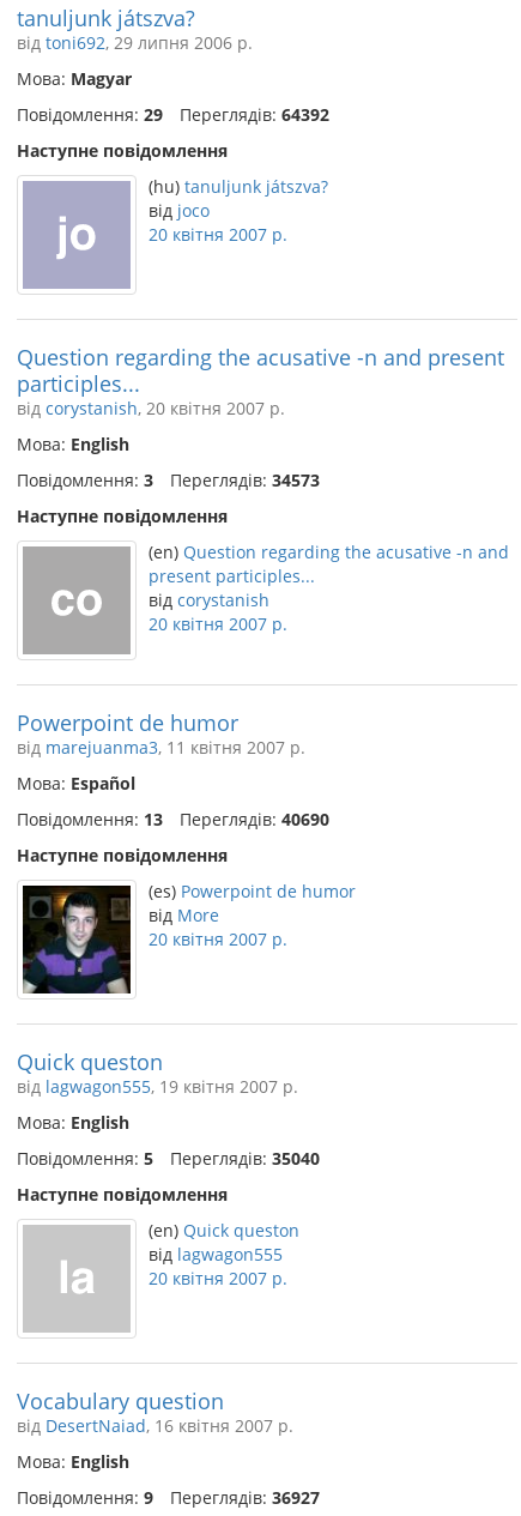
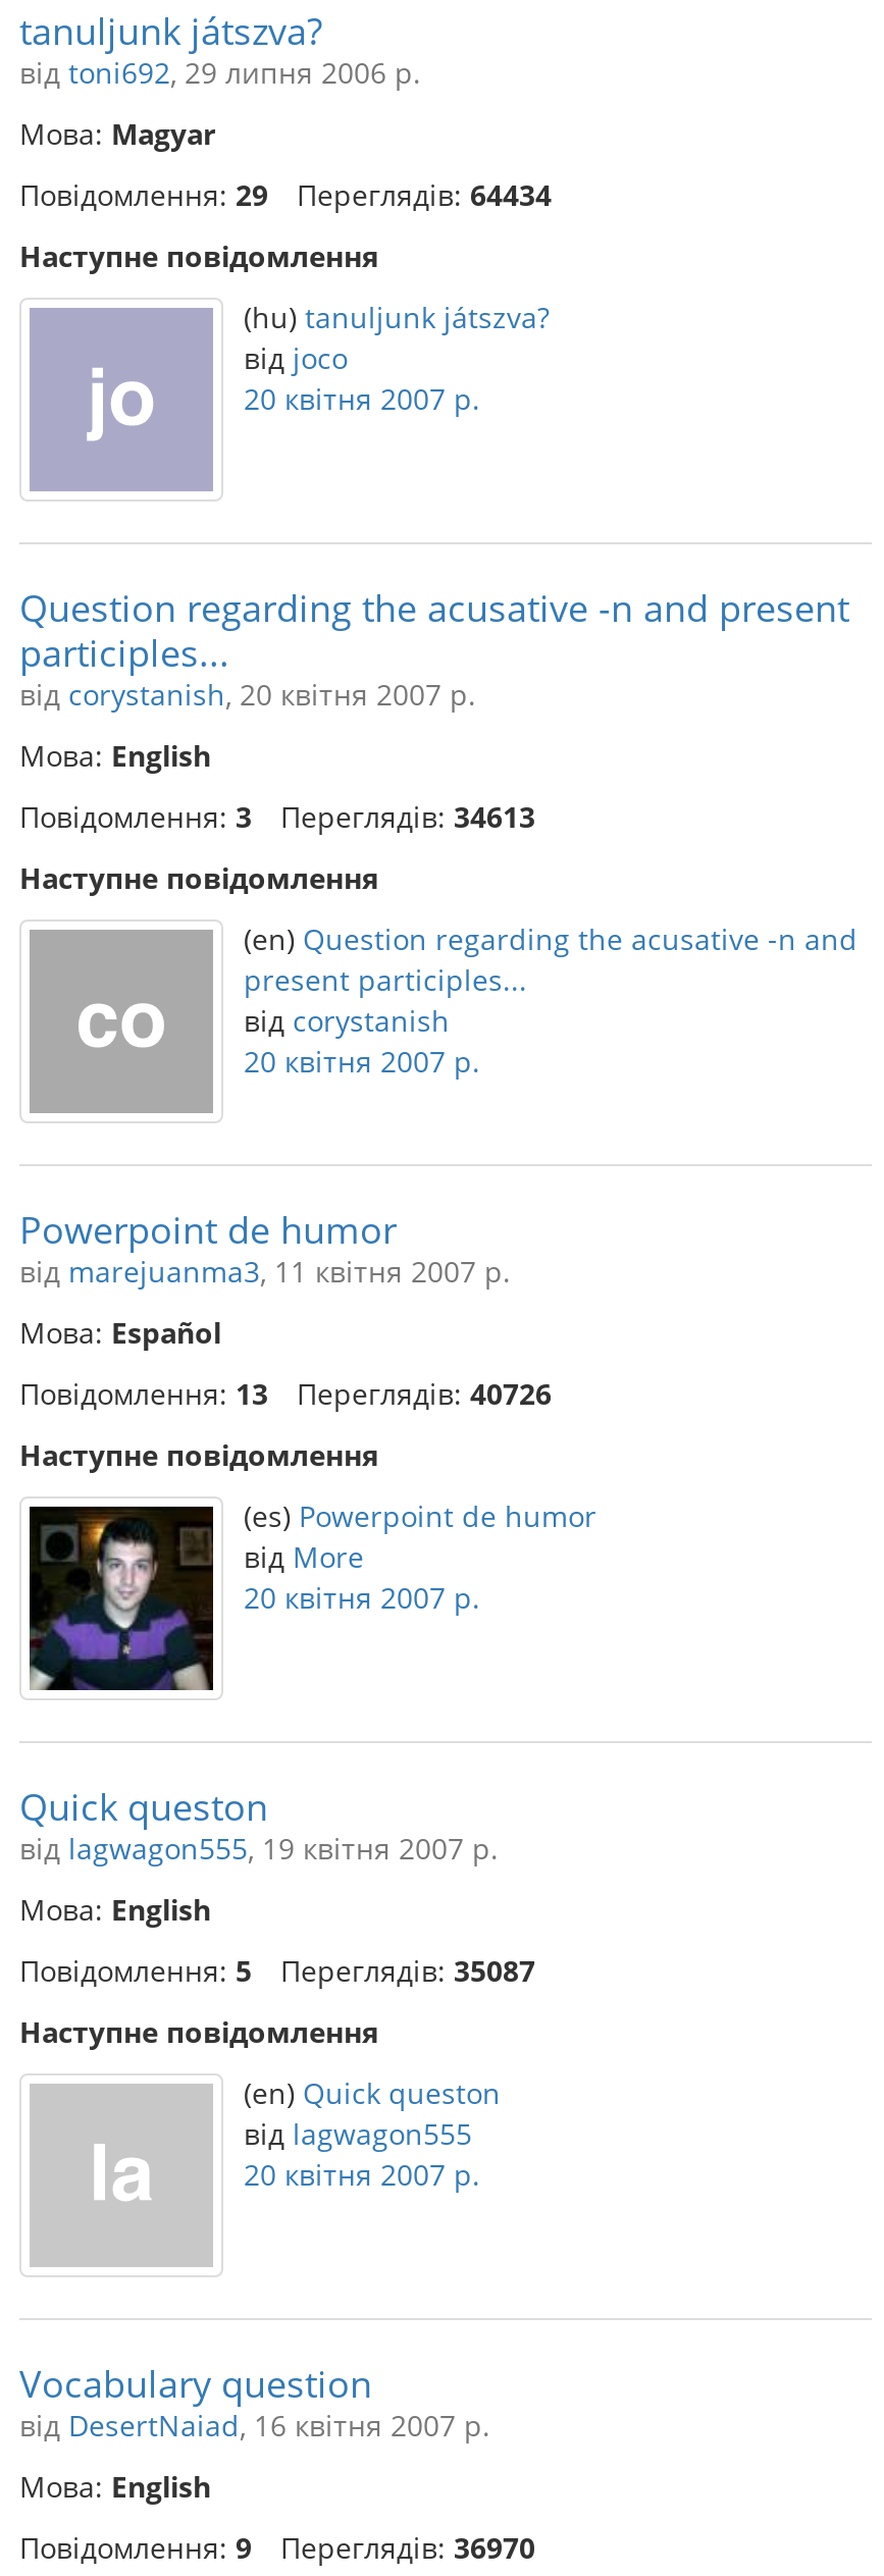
[17,103,329,126] Повідомлення: 29 Переглядів: 64392 -> [19,175,552,214] Повідомлення: 29 Переглядів: 64434
[17,469,320,491] Повідомлення: 3 Переглядів: 34573 -> [19,797,535,836] Повідомлення: 3 Переглядів: 34613
[17,808,329,831] Повідомлення: 13 Переглядів: 40690 -> [19,1374,552,1413] Повідомлення: 13 Переглядів: 40726
[17,1147,320,1170] Повідомлення: 5 Переглядів: 35040 -> [19,1951,535,1990] Повідомлення: 5 Переглядів: 35087
[17,1486,320,1509] Повідомлення: 9 Переглядів: 36927 -> [19,2528,535,2567] Повідомлення: 9 Переглядів: 36970

